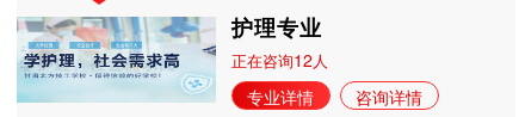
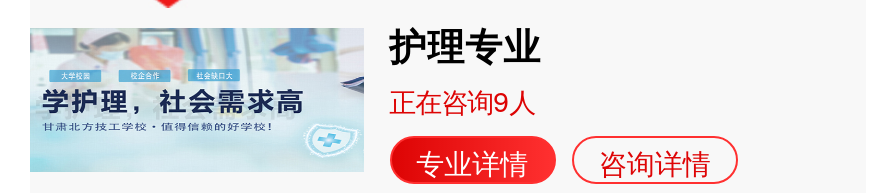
[231,48,328,72] 正在咨询12人 -> [389,80,535,120] 正在咨询9人

